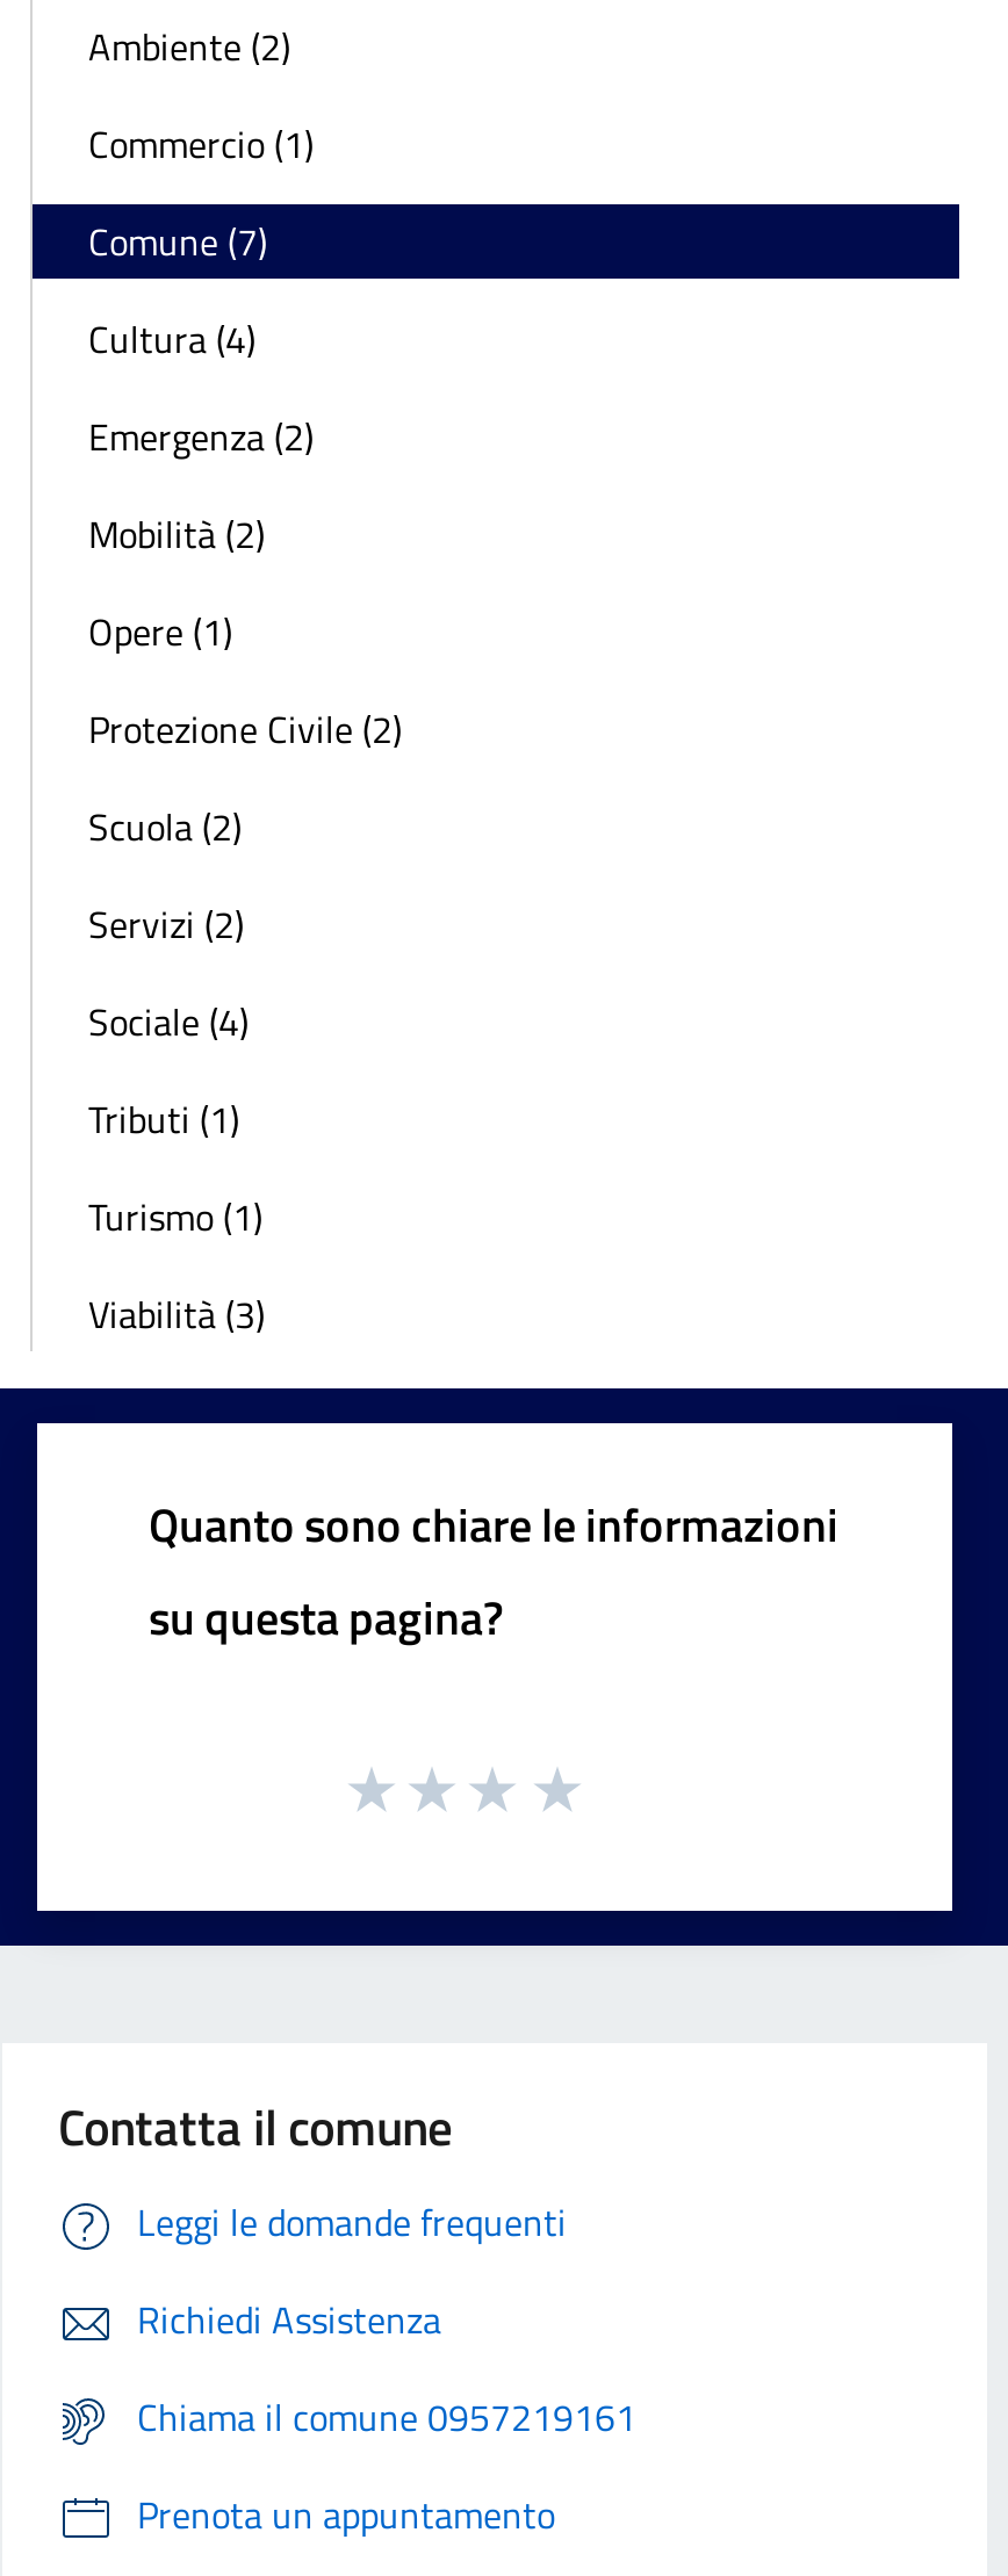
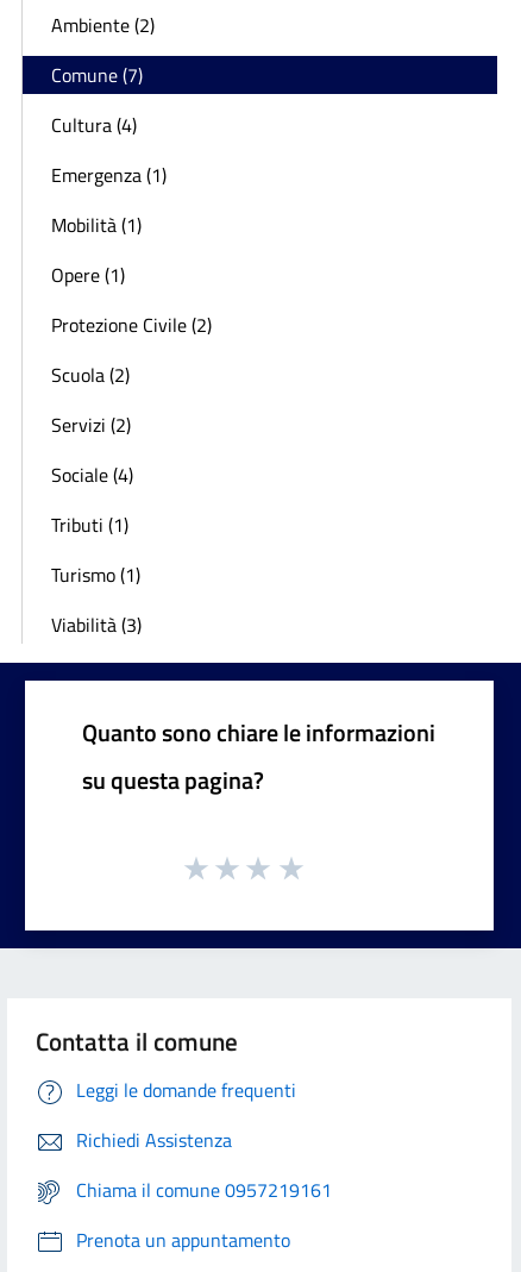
[88,116,314,171] Commercio (1) -> none
[88,408,314,464] Emergenza (2) -> [51,160,167,189] Emergenza (1)
[88,506,265,561] Mobilità (2) -> [51,210,142,239] Mobilità (1)

